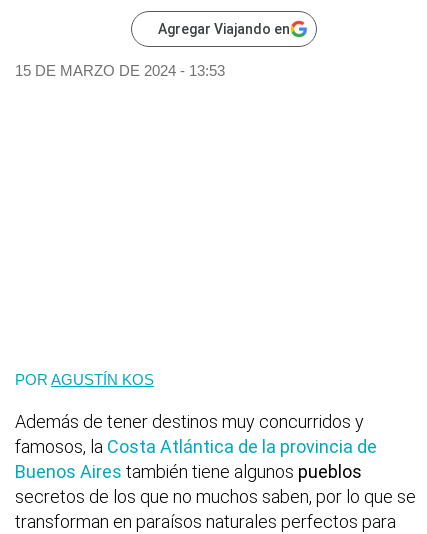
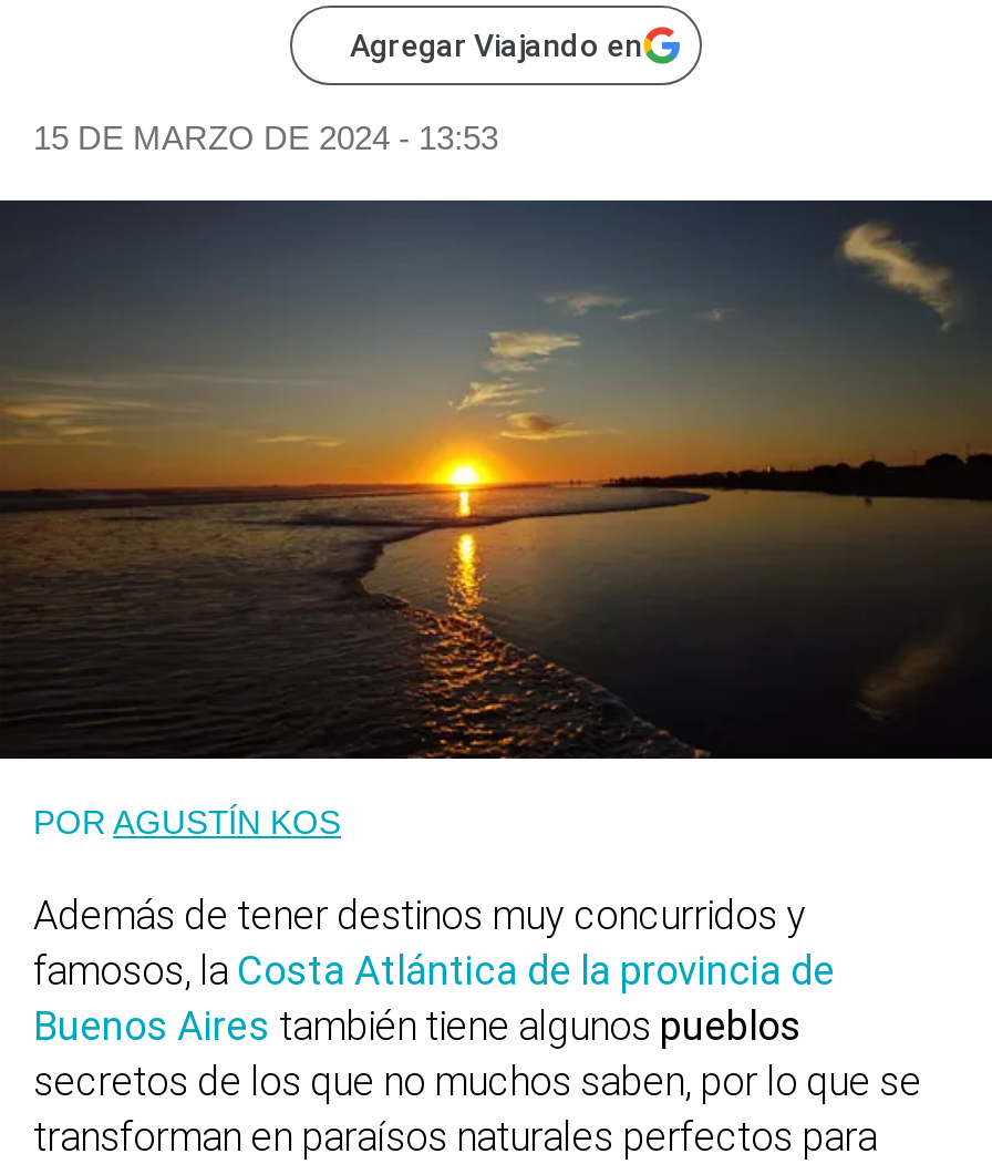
none -> [7,198,985,761] [image]

